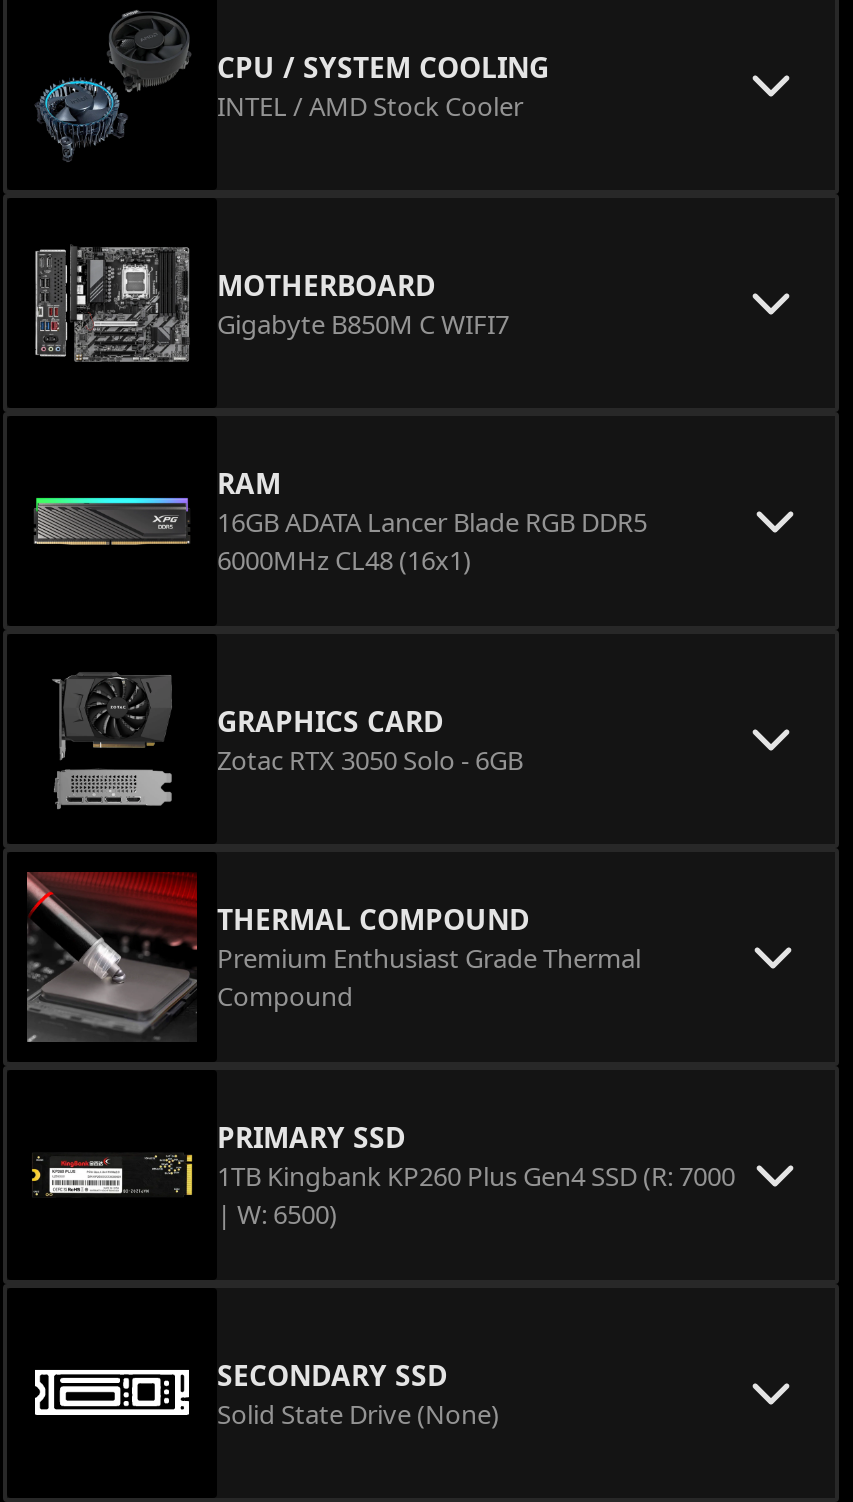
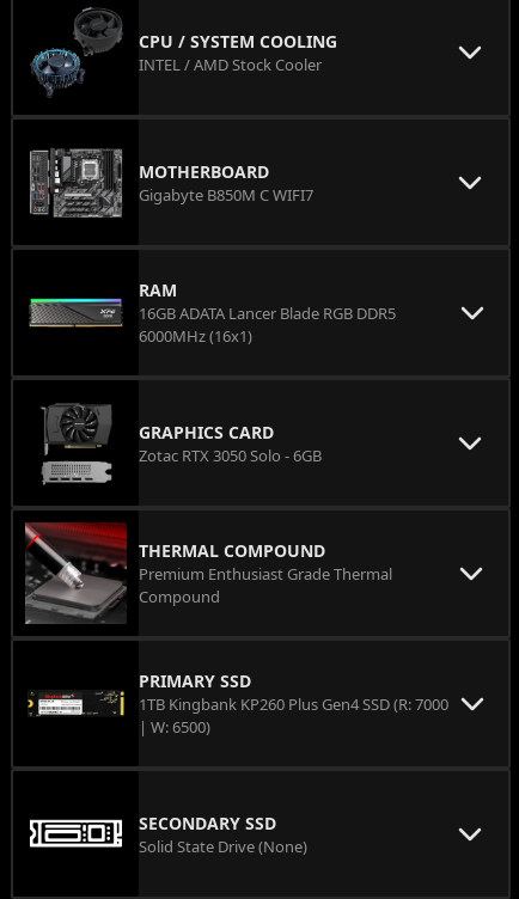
[217,542,471,578] 6000MHz CL48 (16x1) -> [139,325,252,347] 6000MHz (16x1)

